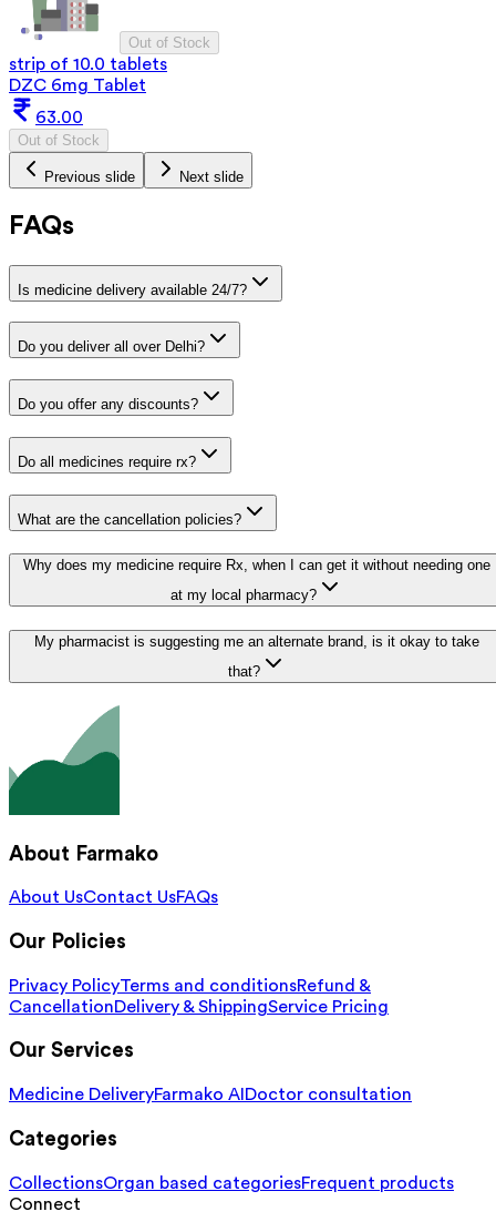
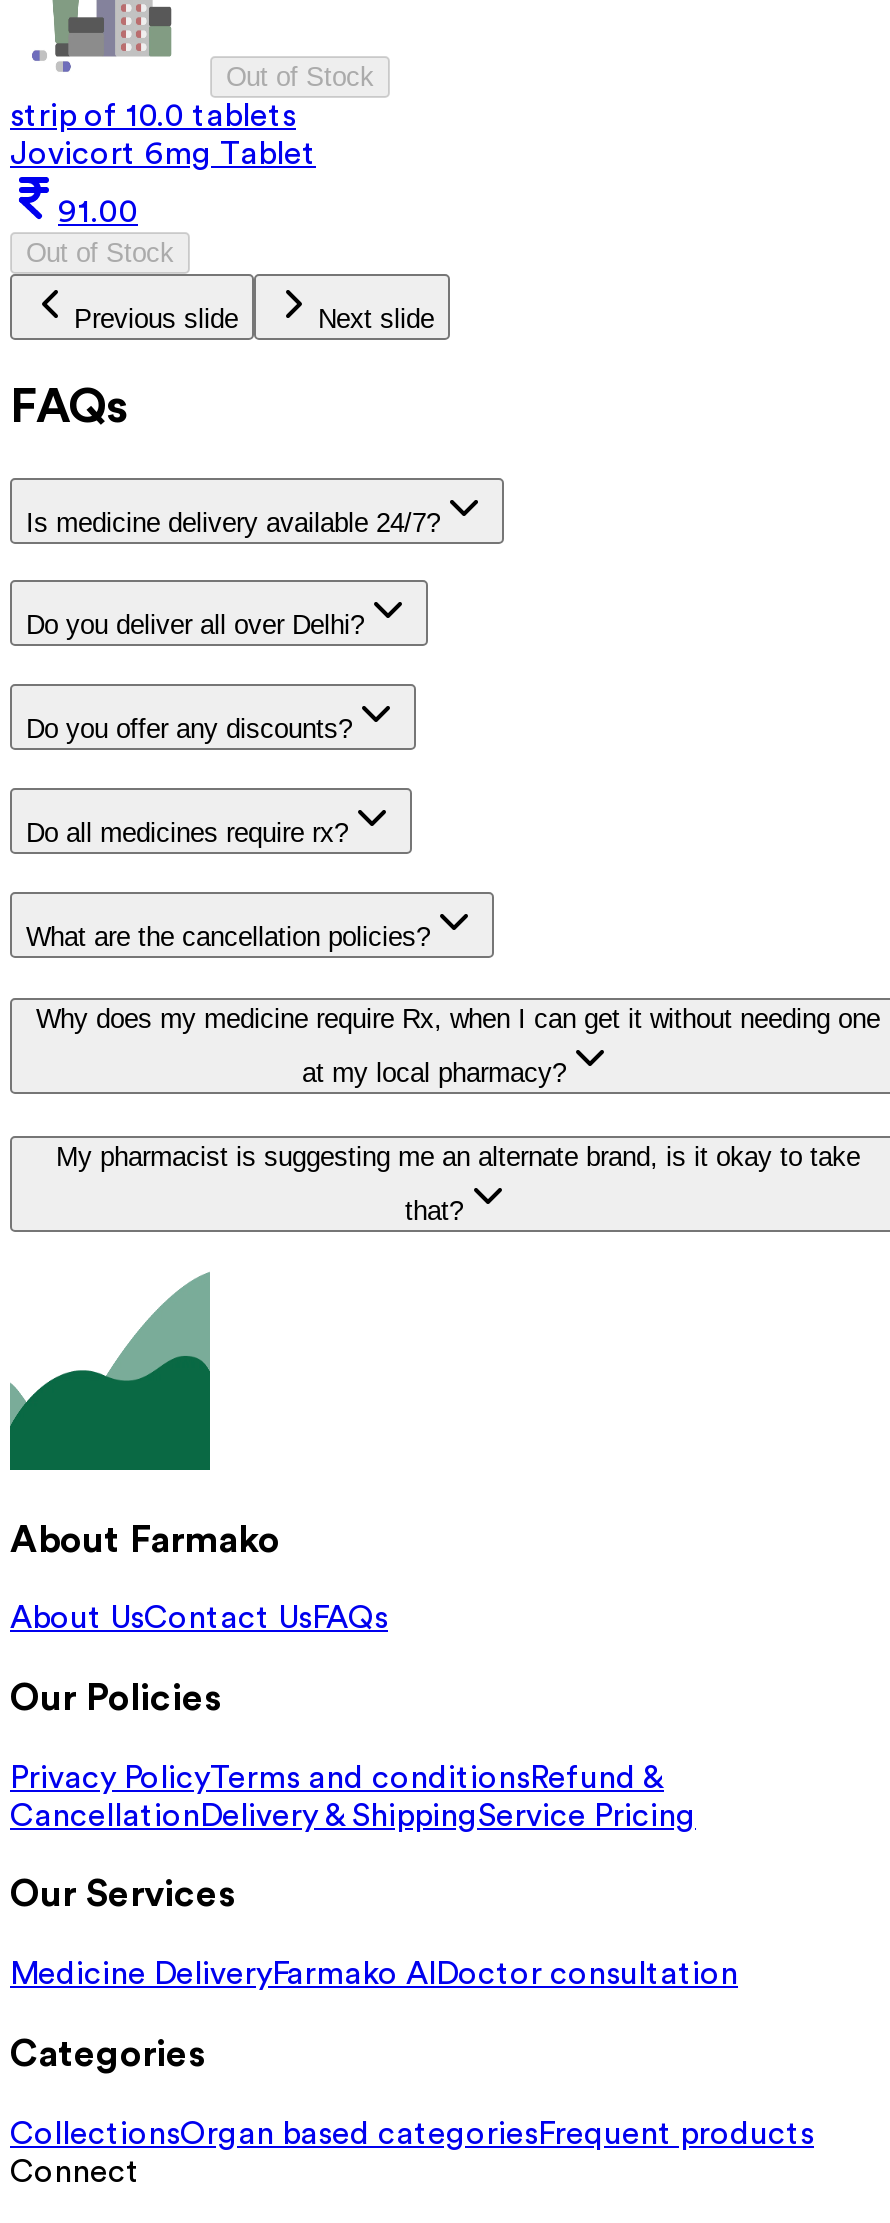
[9,76,146,94] DZC 6mg Tablet -> [10,138,316,170] Jovicort 6mg Tablet
[35,109,83,126] 63.00 -> [58,196,138,228] 91.00

